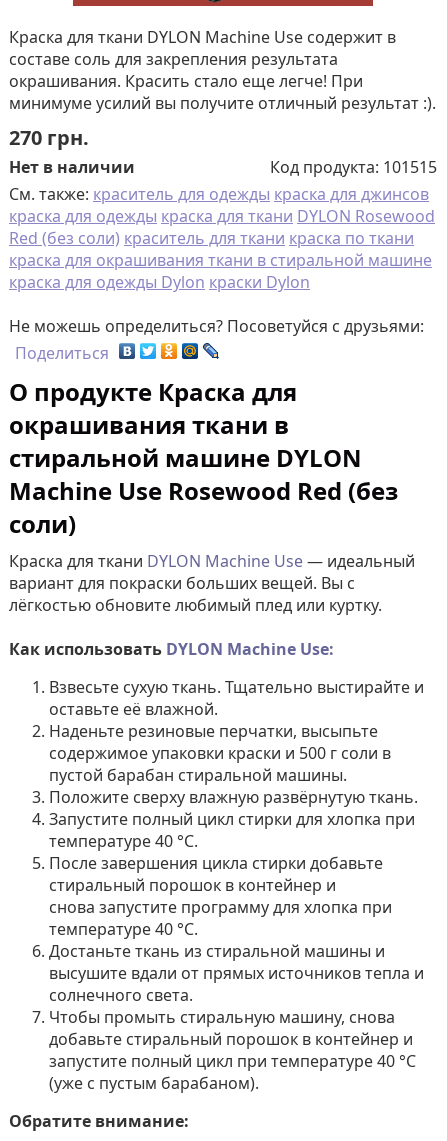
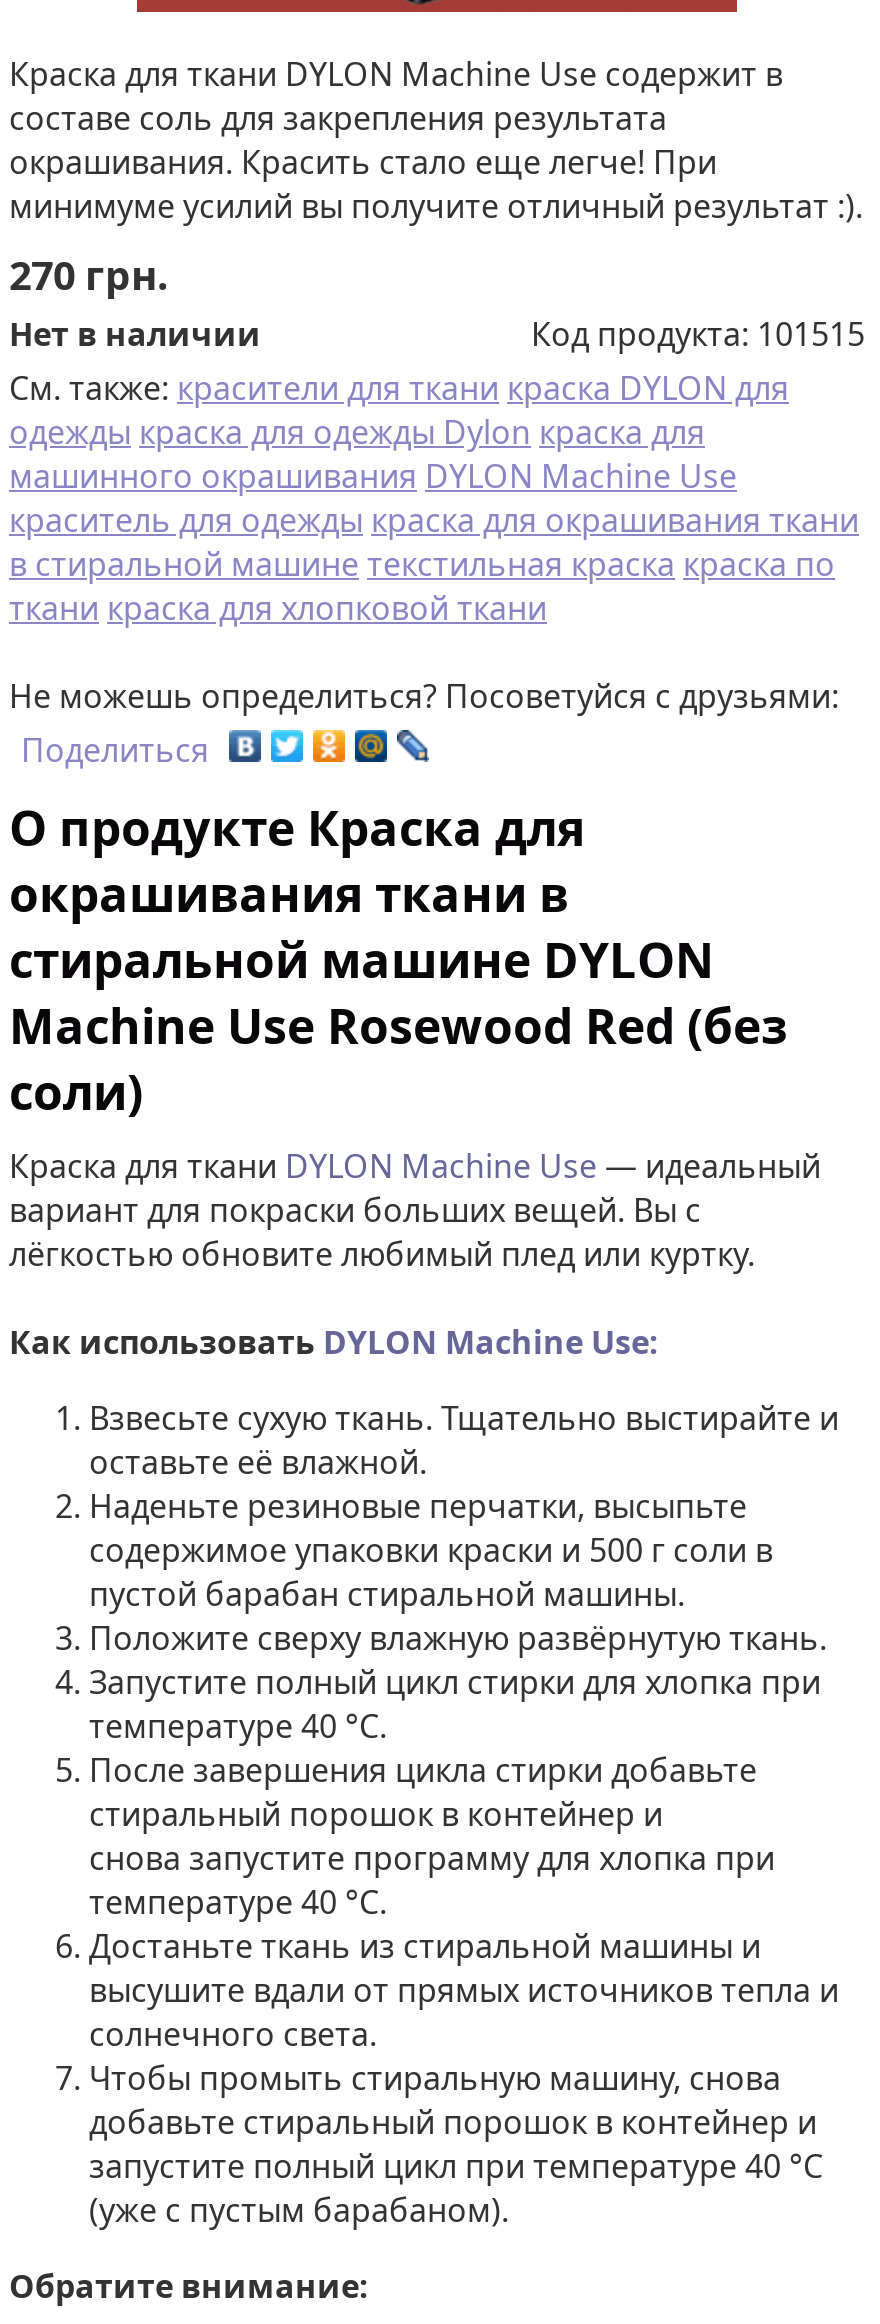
[9,183,435,293] См. также: краситель для одежды краска для джинсов | краска для одежды краска для ткани DYLON Rosewood | Red (без соли) краситель для ткани краска по ткани | краска для окрашивания ткани в стиральной машине | краска для одежды Dylon краски Dylon -> [9,366,859,630] См. также: красители для ткани краска DYLON для | одежды краска для одежды Dylon краска для | машинного окрашивания DYLON Machine Use | краситель для одежды краска для окрашивания ткани | в стиральной машине текстильная краска краска по | ткани краска для хлопковой ткани

